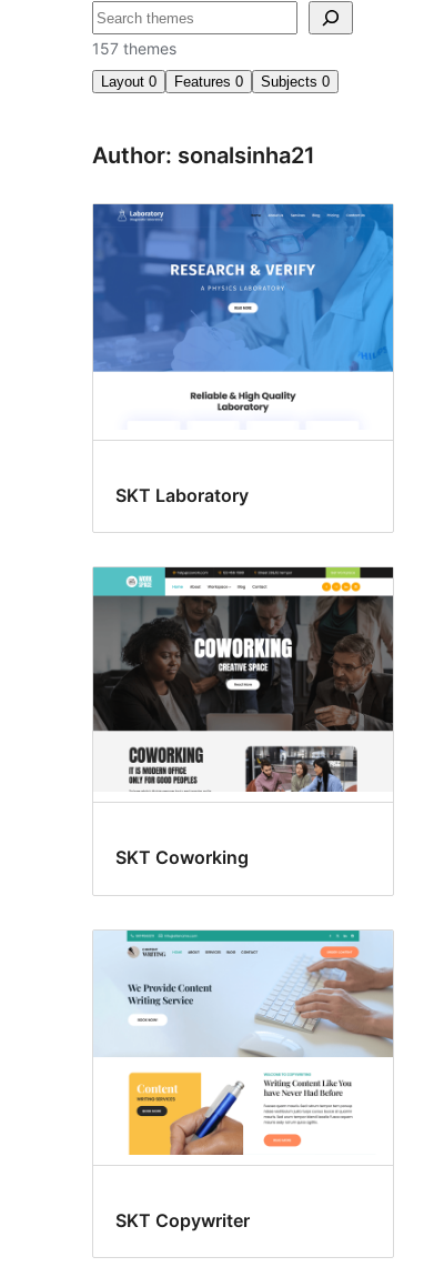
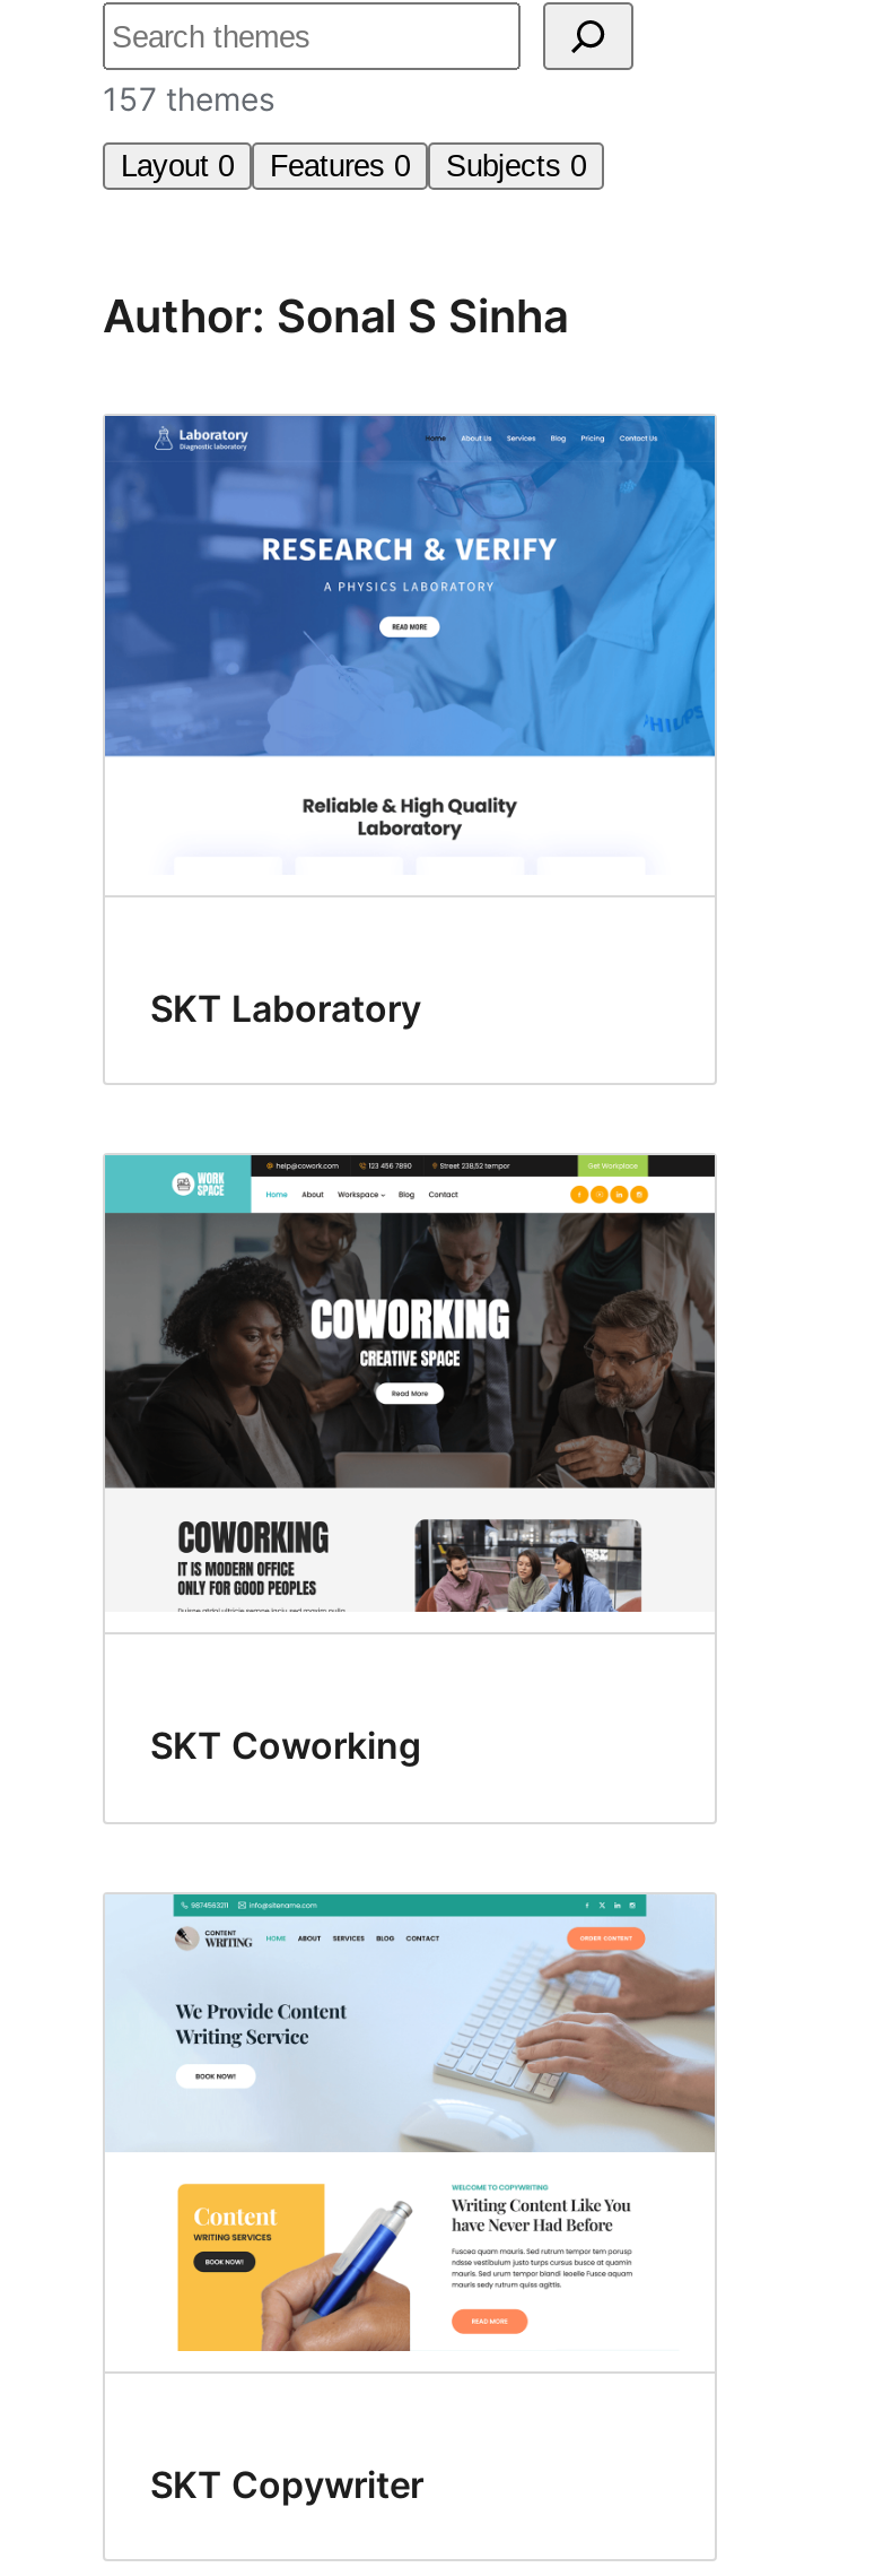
[92,142,315,169] Author: sonalsinha21 -> [103,289,568,344] Author: Sonal S Sinha

